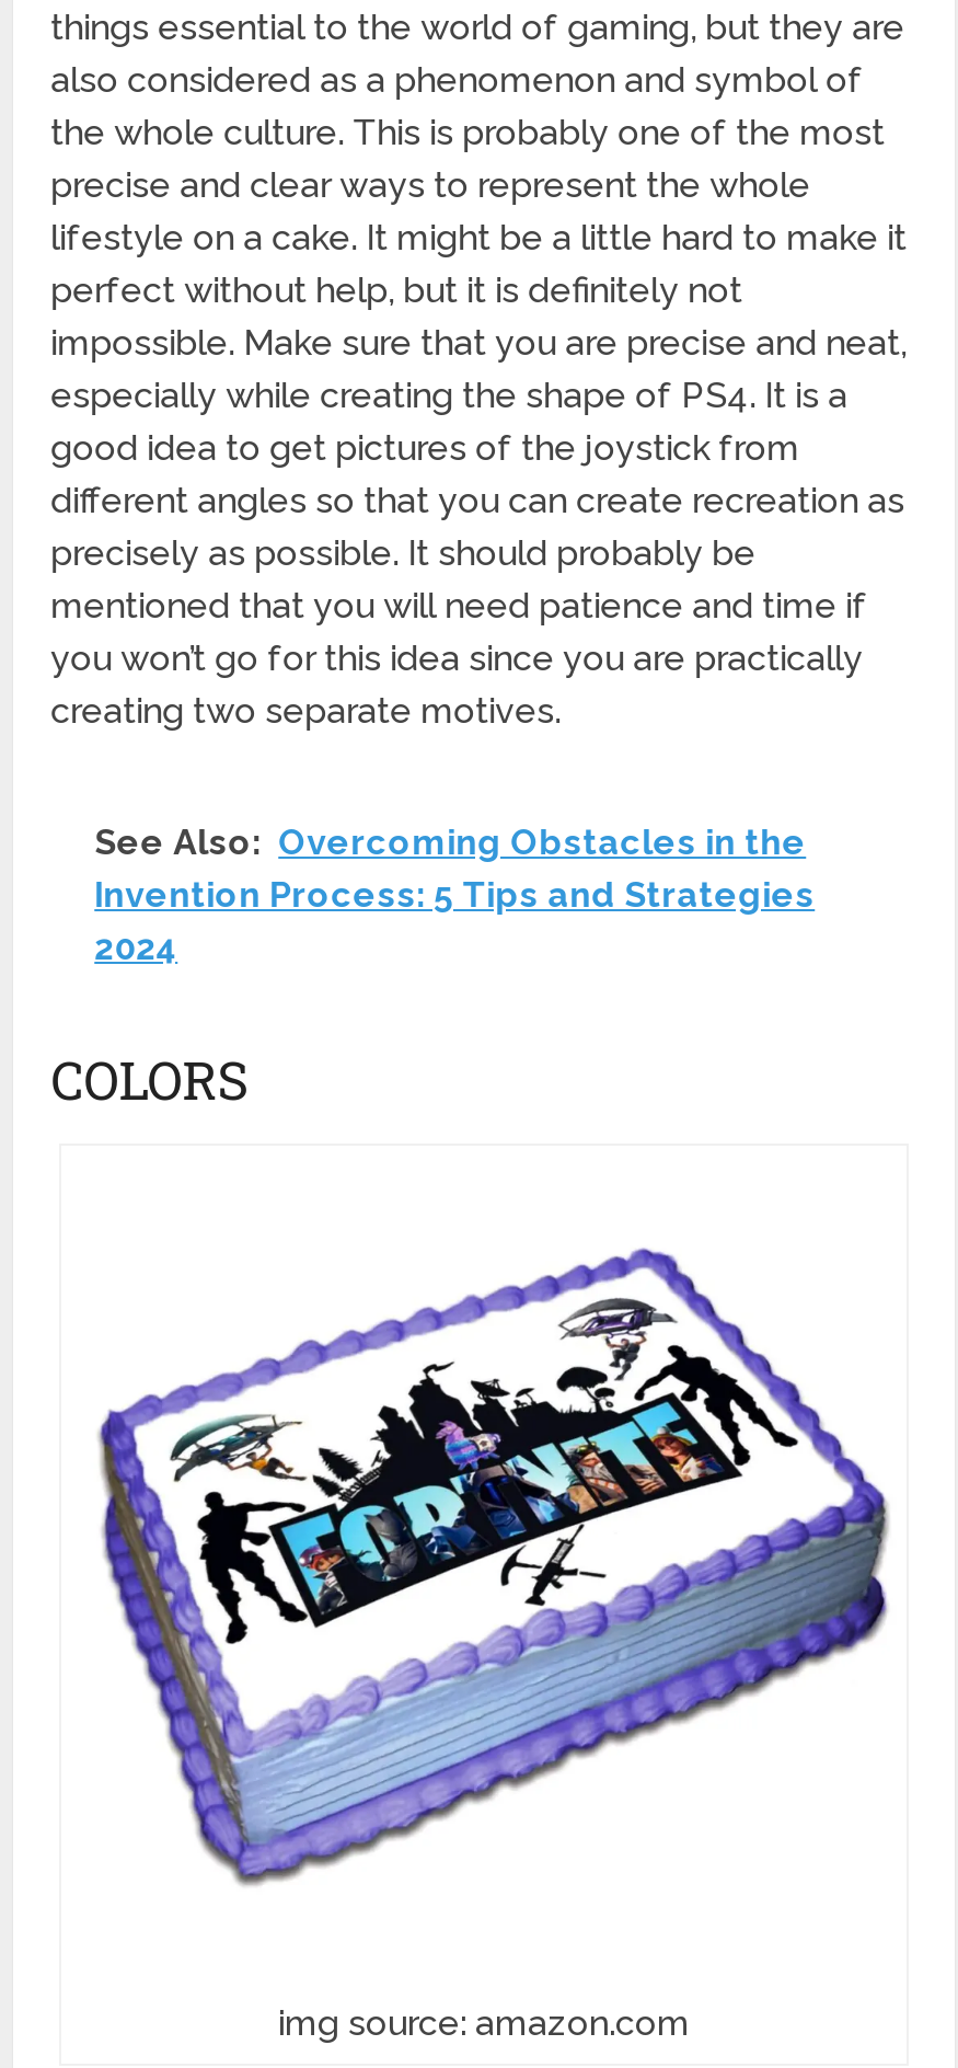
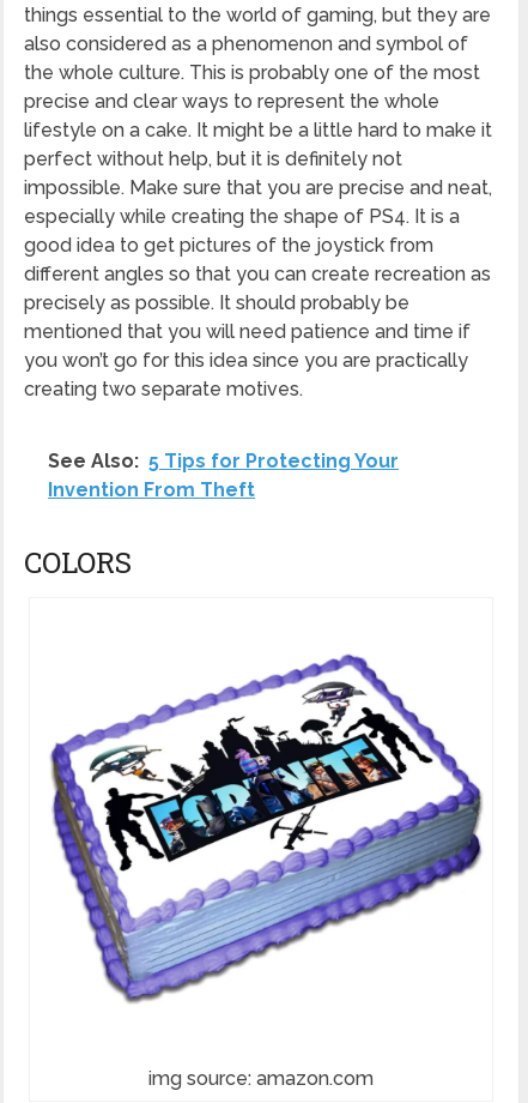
[94,823,815,969] See Also: Overcoming Obstacles in the | Invention Process: 5 Tips and Strategies | 2024 -> [48,450,399,502] See Also: 5 Tips for Protecting Your | Invention From Theft

